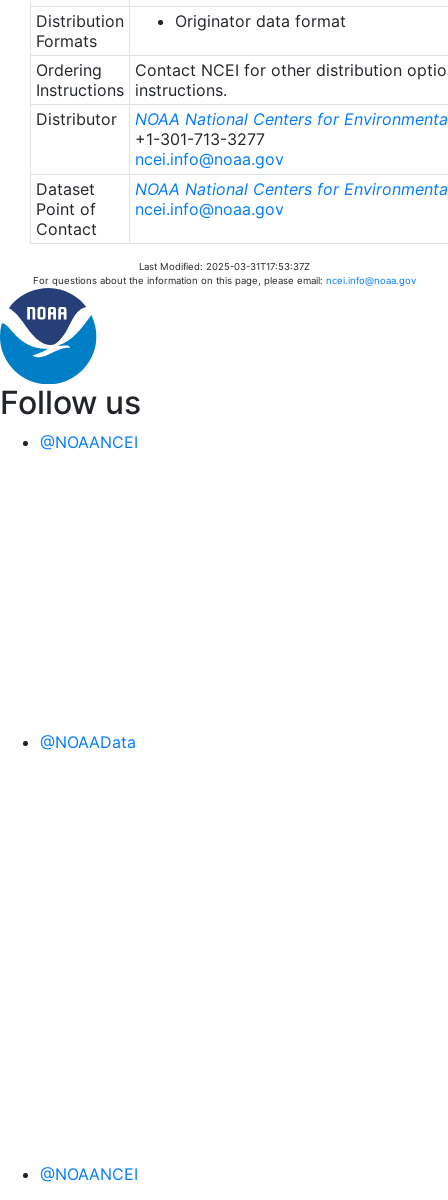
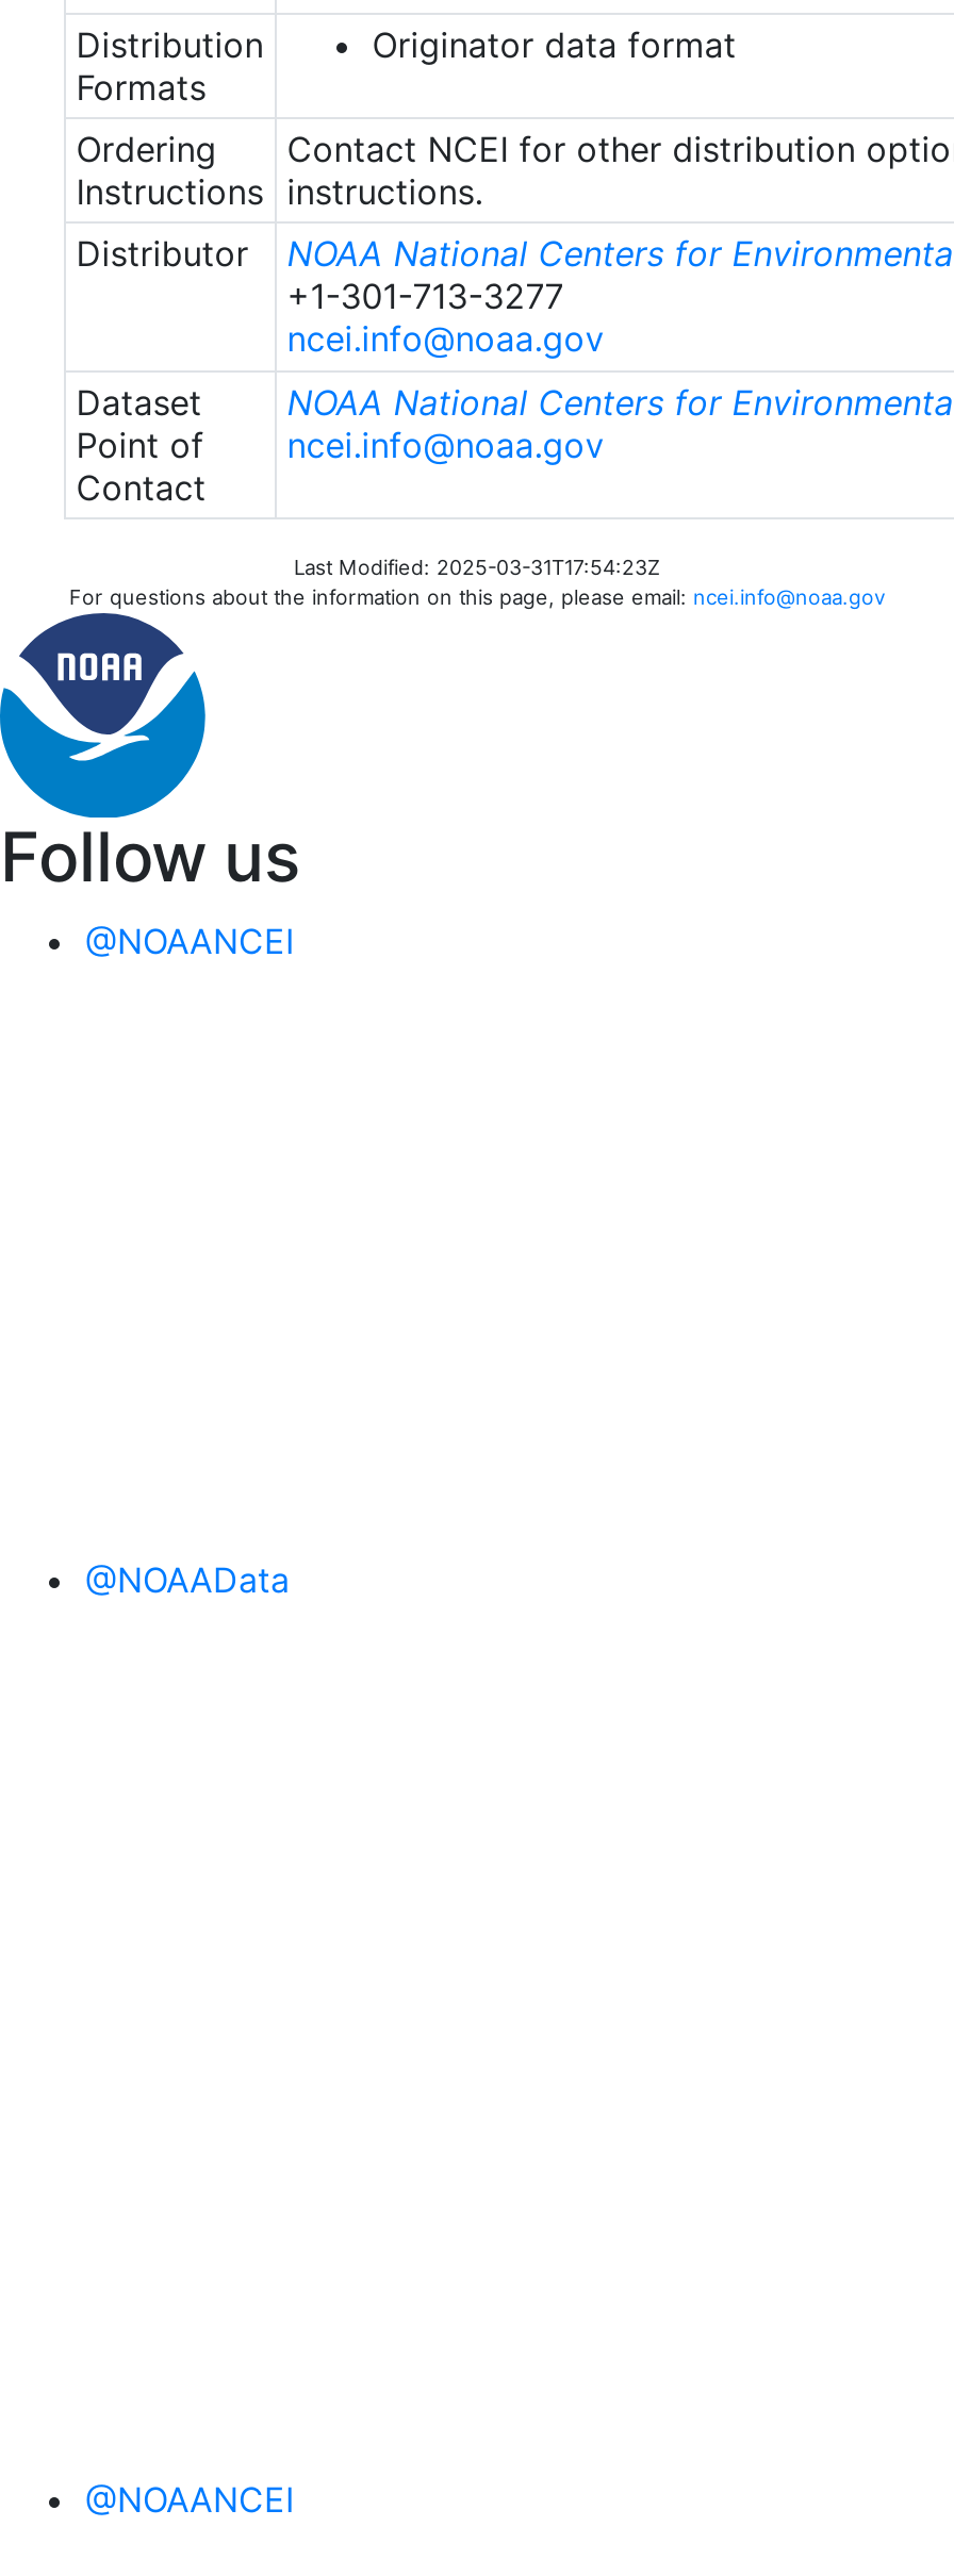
[138,261,309,272] Last Modified: 2025-03-31T17:53:37Z -> [294,555,660,578] Last Modified: 2025-03-31T17:54:23Z

